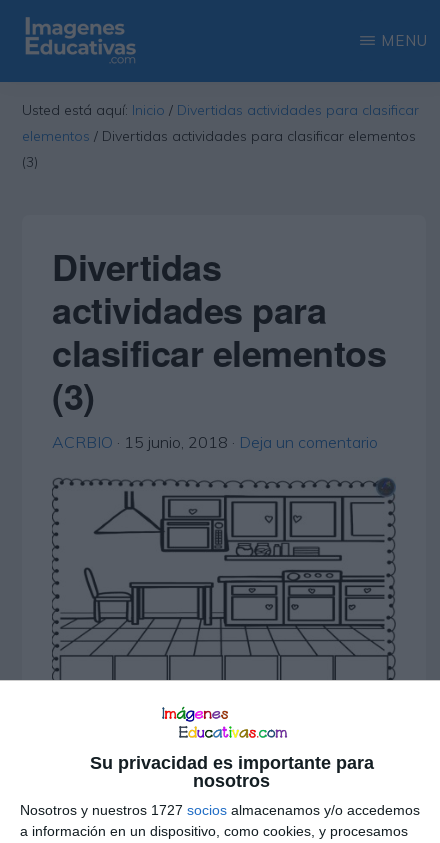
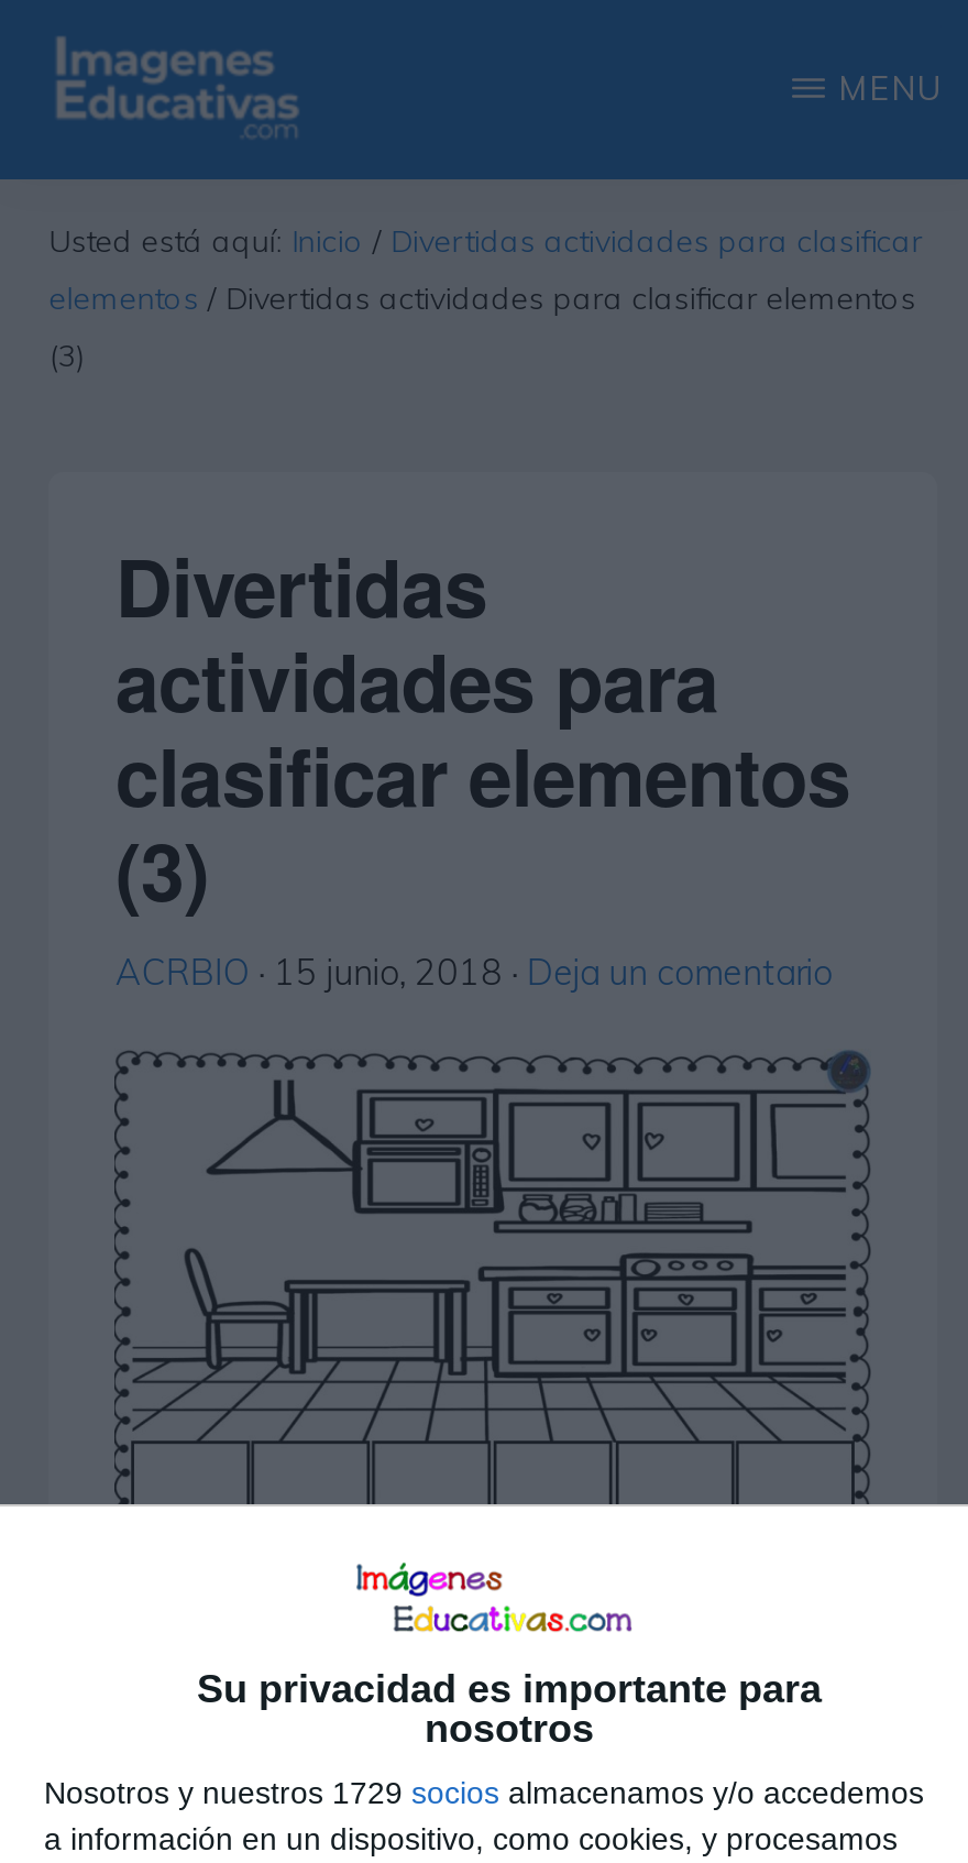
[20,802,420,818] Nosotros y nuestros 1727 socios almacenamos y/o accedemos -> [44,1774,924,1809] Nosotros y nuestros 1729 socios almacenamos y/o accedemos

